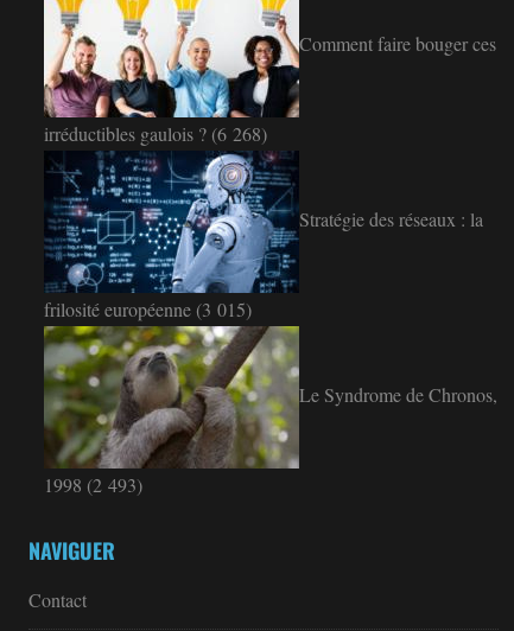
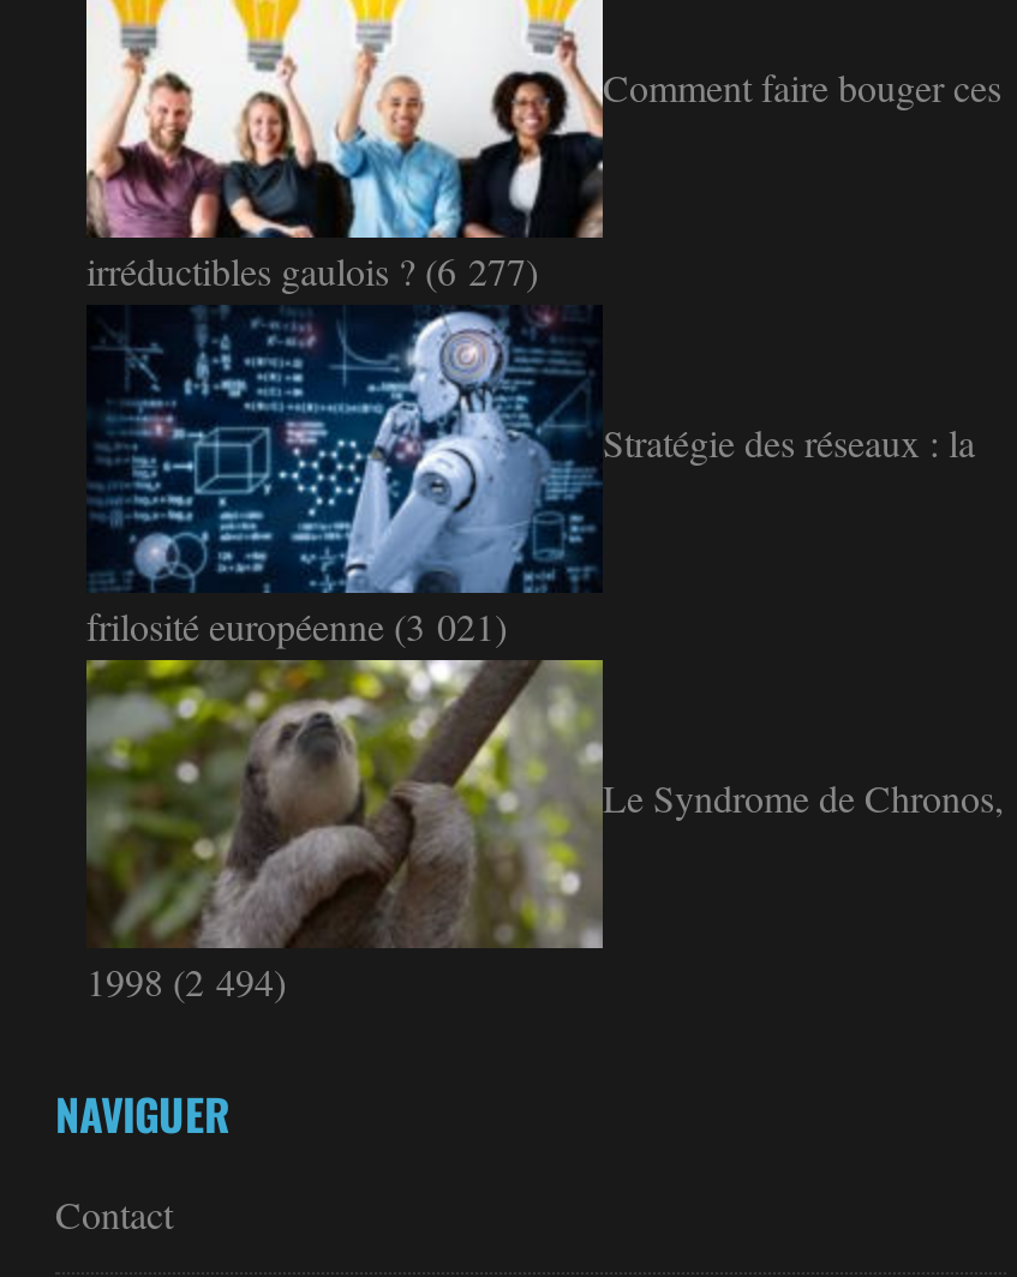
[44,121,267,146] irréductibles gaulois ? (6 268) -> [86,246,538,296] irréductibles gaulois ? (6 277)
[44,297,252,322] frilosité européenne (3 015) -> [86,601,507,651] frilosité européenne (3 021)
[44,473,142,497] 1998 (2 493) -> [86,956,286,1007] 1998 (2 494)

